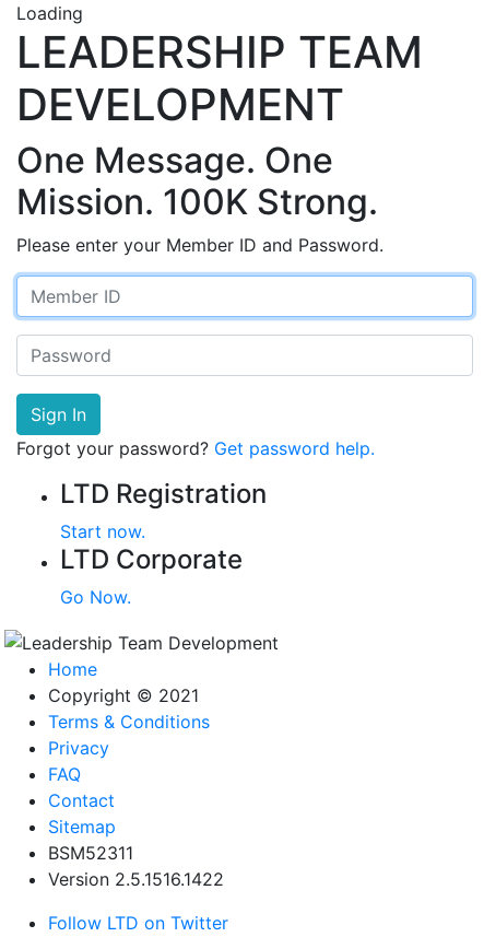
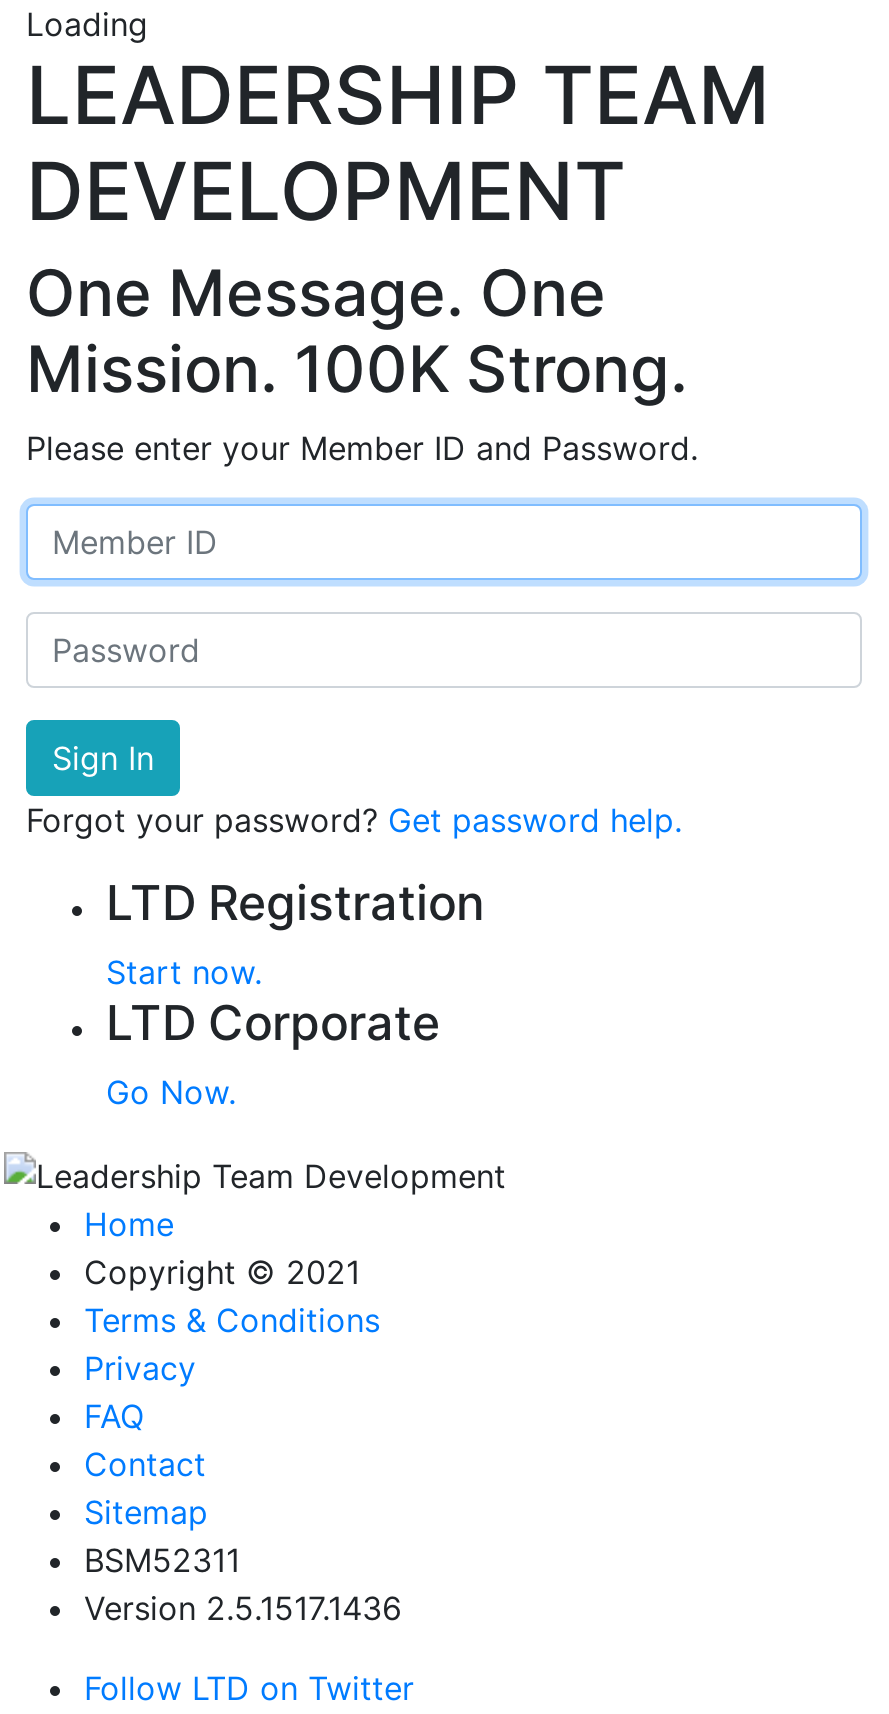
[48,868,224,890] Version 2.5.1516.1422 -> [84,1587,402,1627] Version 2.5.1517.1436

